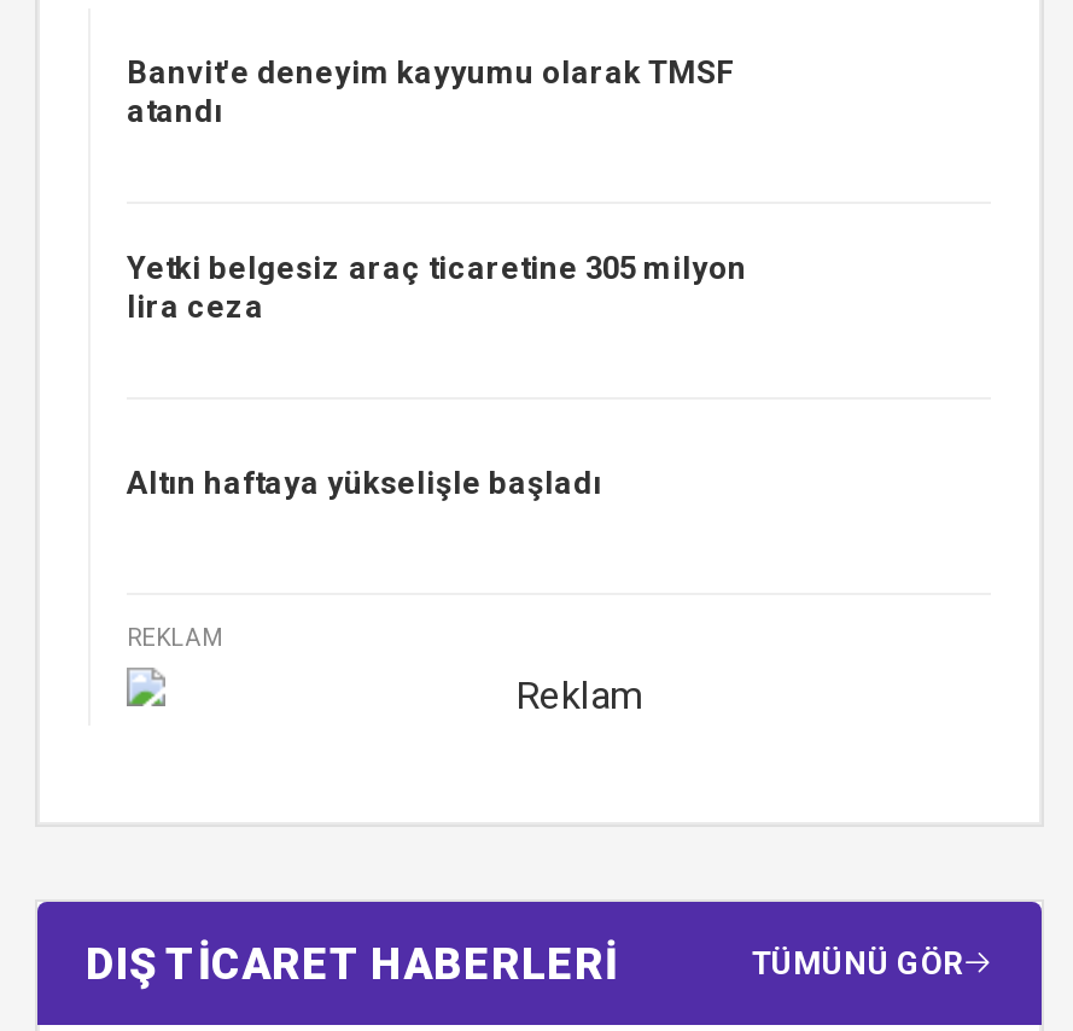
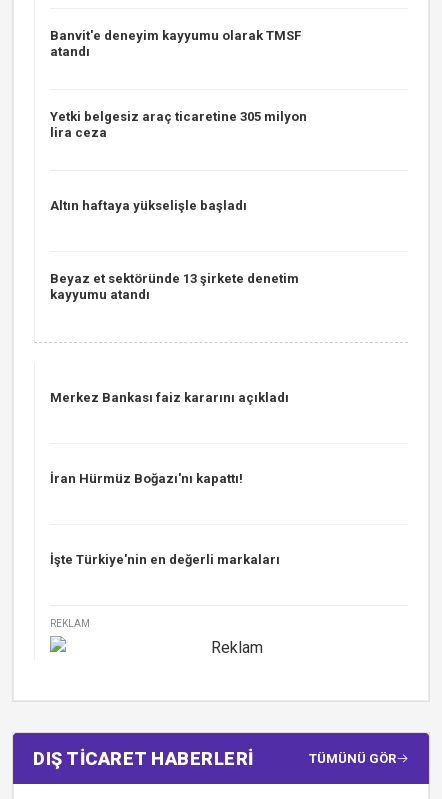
none -> [50,271,299,302] Beyaz et sektöründe 13 şirkete denetim | kayyumu atandı
none -> [50,390,289,405] Merkez Bankası faiz kararını açıkladı
none -> [50,471,243,486] İran Hürmüz Boğazı'nı kapattı!
none -> [50,552,280,567] İşte Türkiye'nin en değerli markaları

